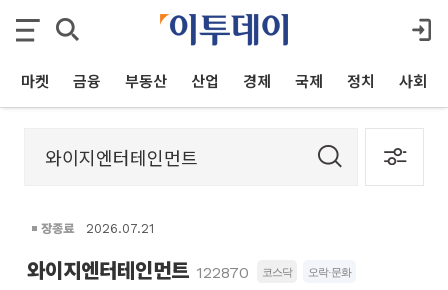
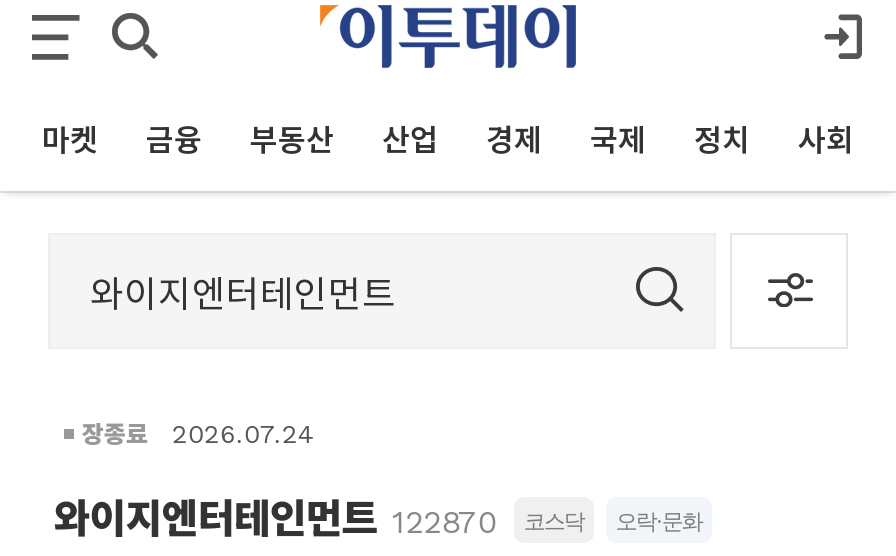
[41,219,154,236] 장종료 2026.07.21 -> [82,415,314,449] 장종료 2026.07.24

